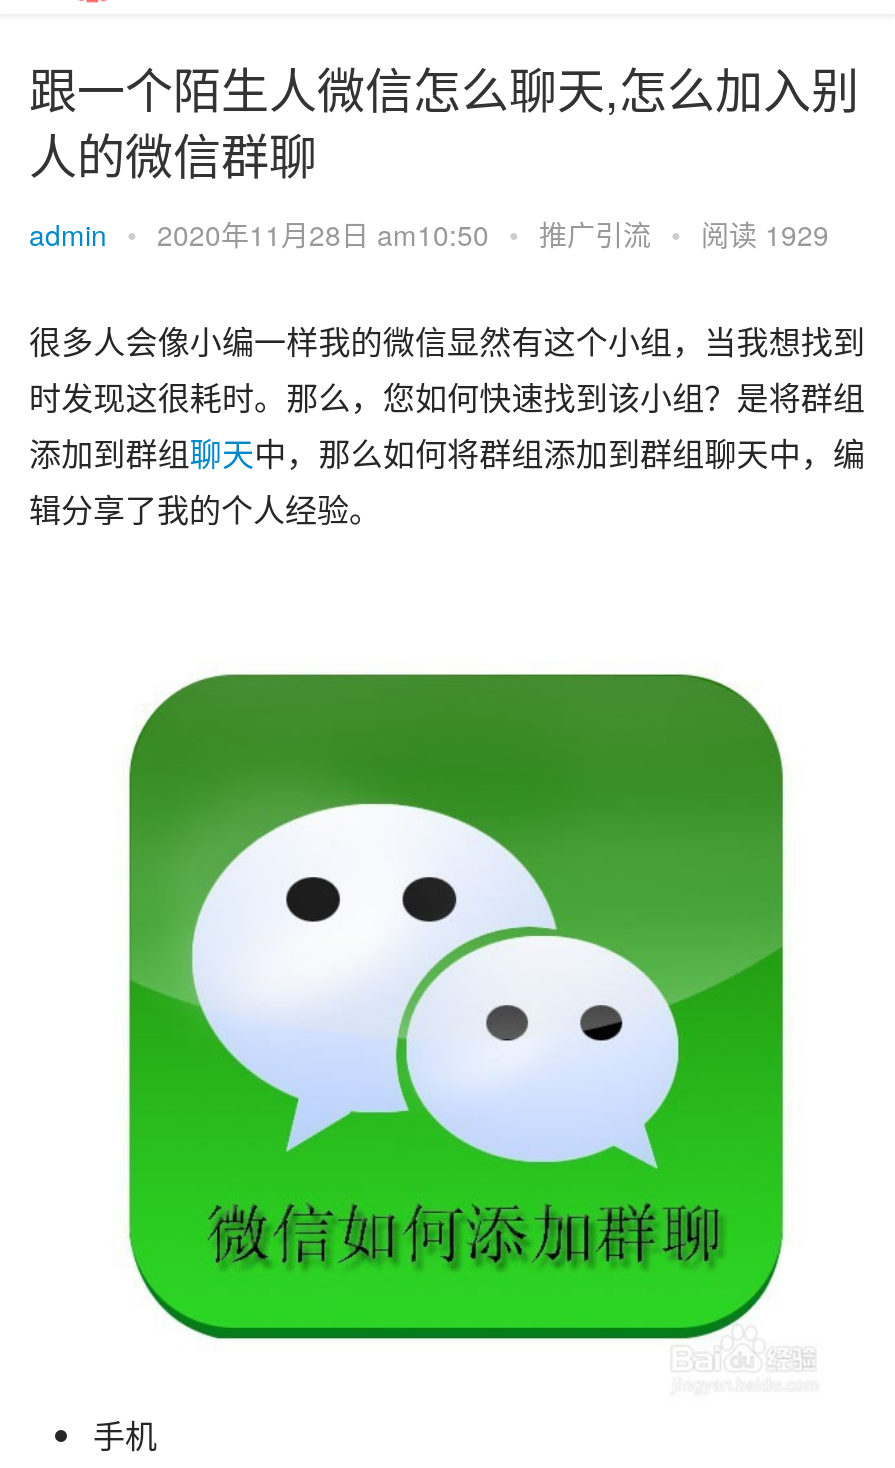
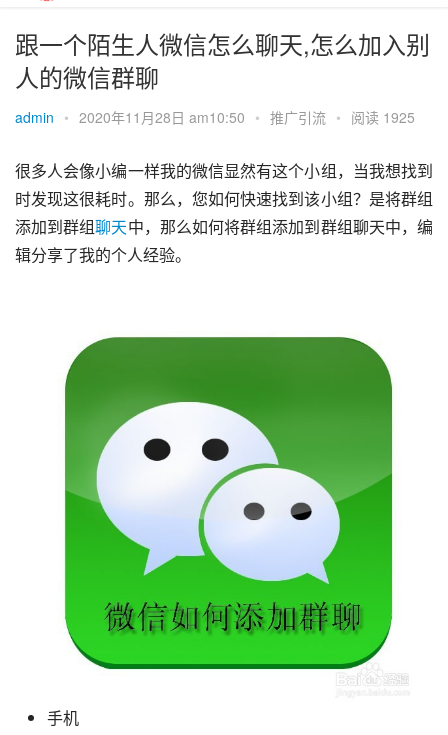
[29,214,829,254] admin • 2020年11月28日 am10:50 • 推广引流 • 阅读 1929 -> [15,107,415,127] admin • 2020年11月28日 am10:50 • 推广引流 • 阅读 1925

